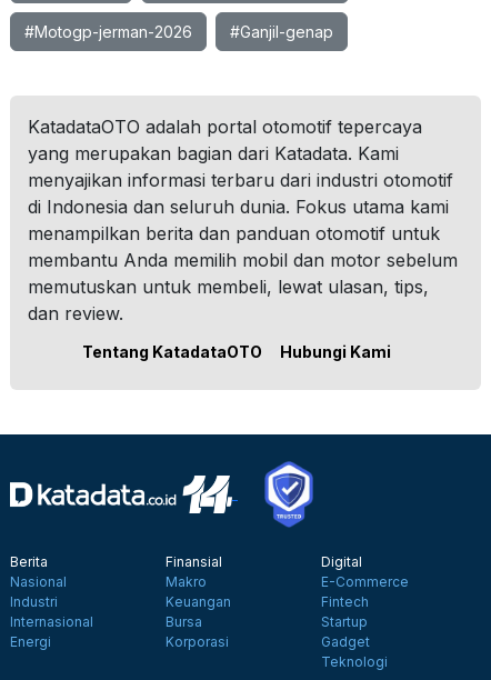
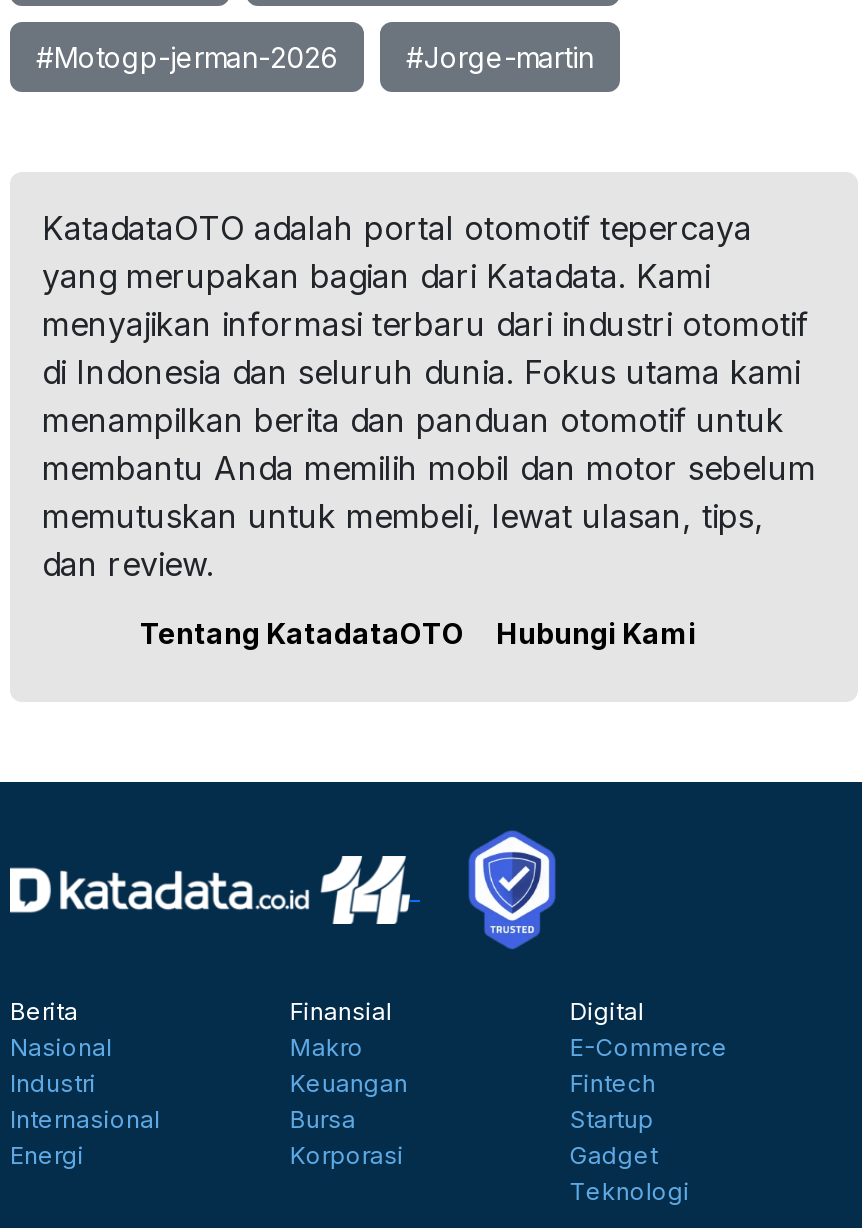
[230,22,333,41] #Ganjil-genap -> [406,40,594,74] #Jorge-martin

